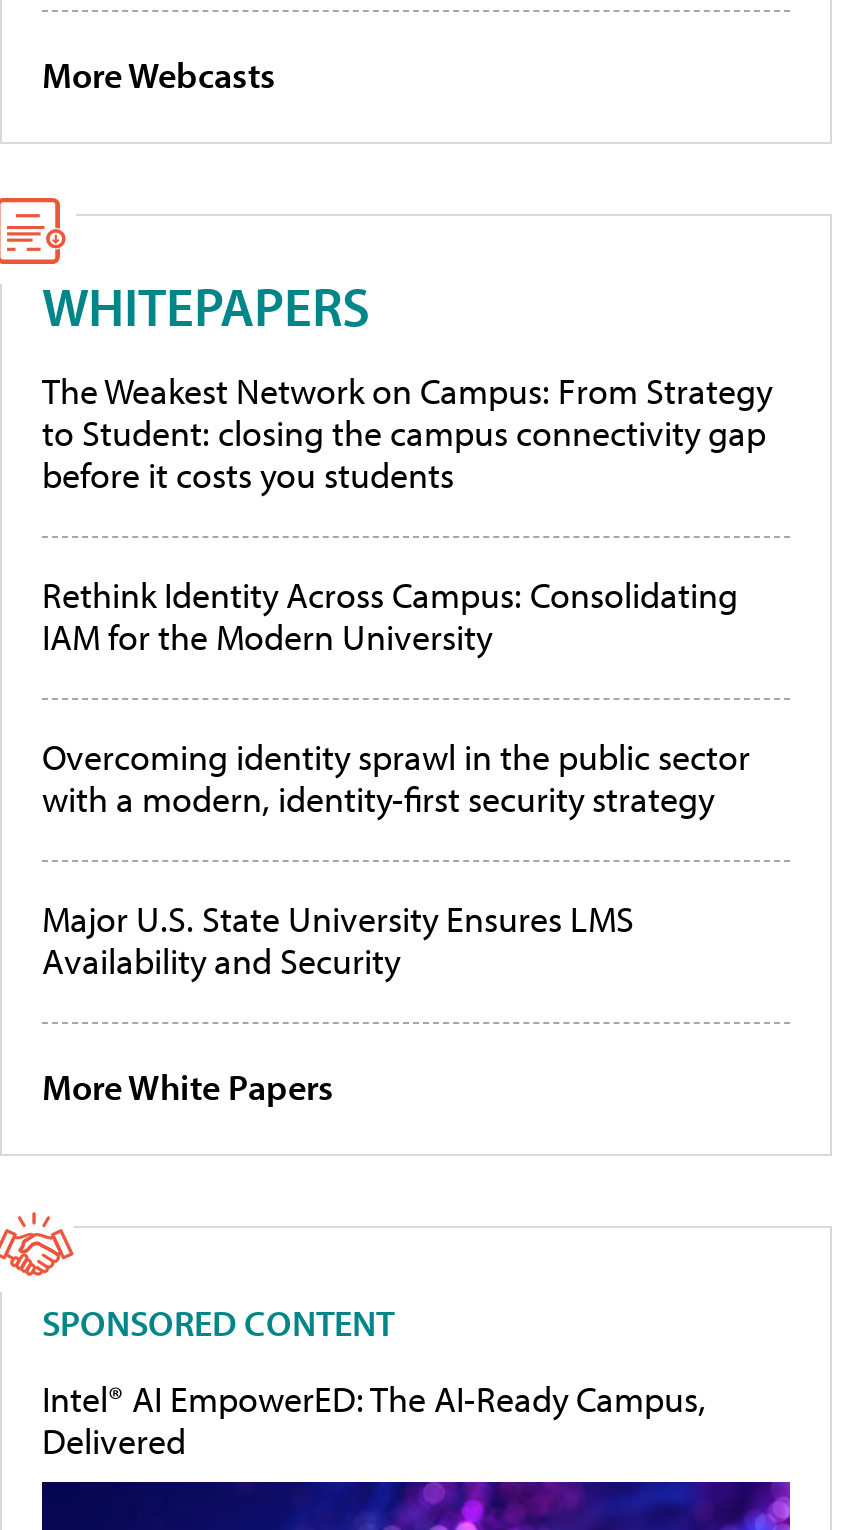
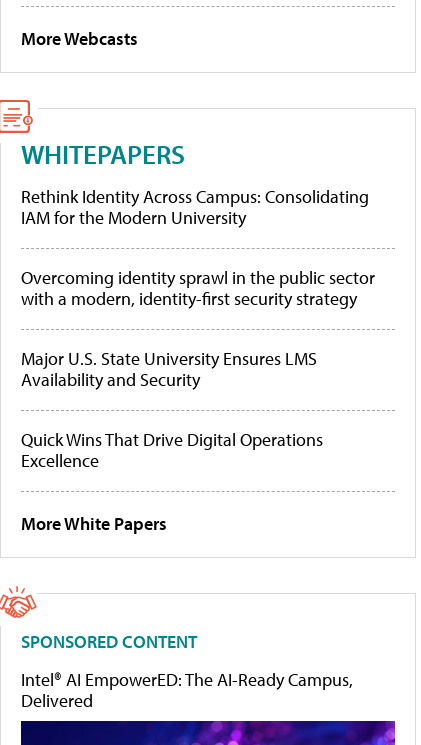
[42,369,772,499] The Weakest Network on Campus: From Strategy | to Student: closing the campus connectivity gap | before it costs you students -> none
moved [42,573,750,985] -> [21,185,375,391]: Rethink Identity Across Campus: Consolidating | IAM for the Modern University | Overcoming identity sprawl in the public sector | with a modern, identity-first security strategy | Major U.S. State University Ensures LMS | Availability and Security
none -> [21,428,323,472] Quick Wins That Drive Digital Operations | Excellence

